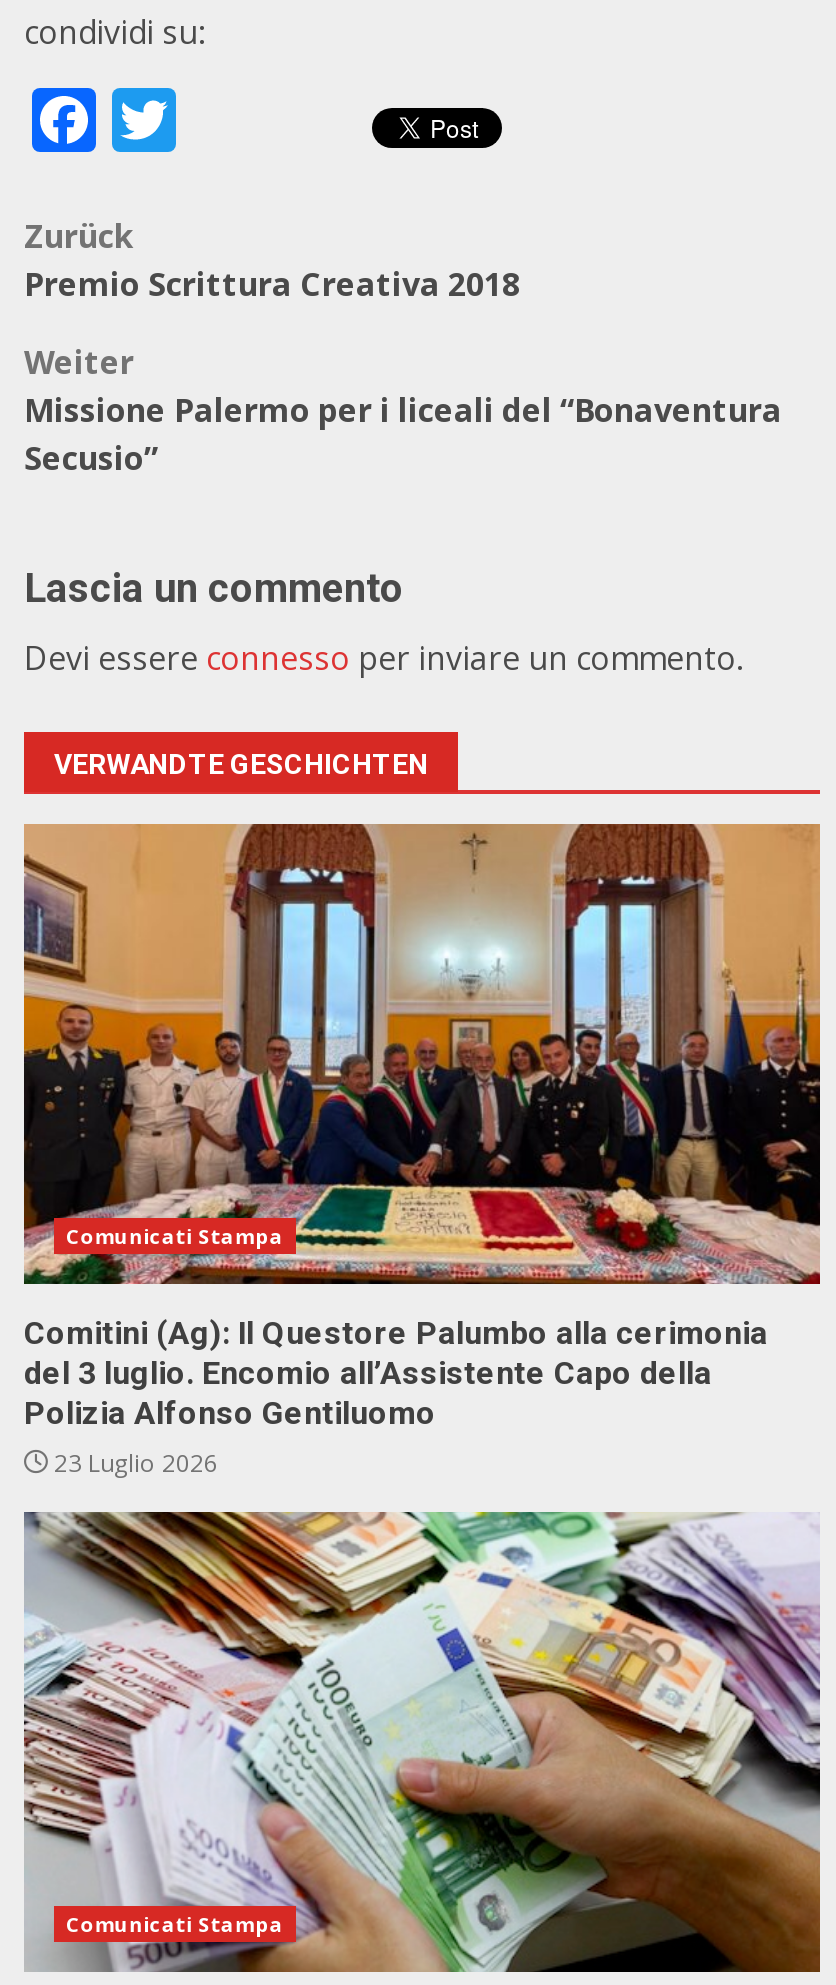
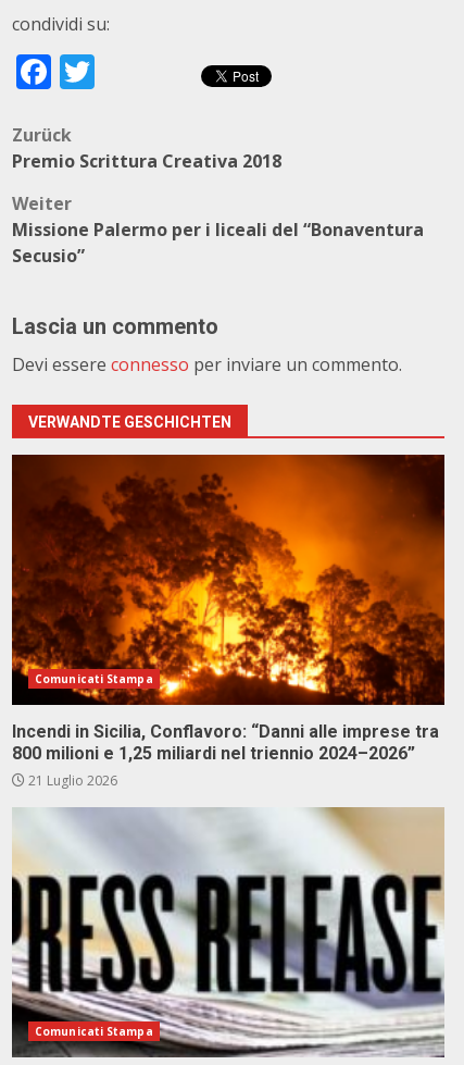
[22,822,822,1480] [image] | Comitini (Ag): Il Questore Palumbo alla cerimonia | del 3 luglio. Encomio all’Assistente Capo della | Polizia Alfonso Gentiluomo | 23 Luglio 2026 -> [11,454,446,790] [image] | Incendi in Sicilia, Conflavoro: “Danni alle imprese tra | 800 milioni e 1,25 miliardi nel triennio 2024–2026” | 21 Luglio 2026
[22,1510,822,1974] [image] -> [11,807,444,1058] [image]

